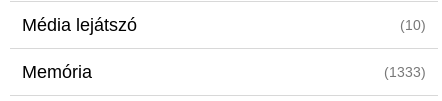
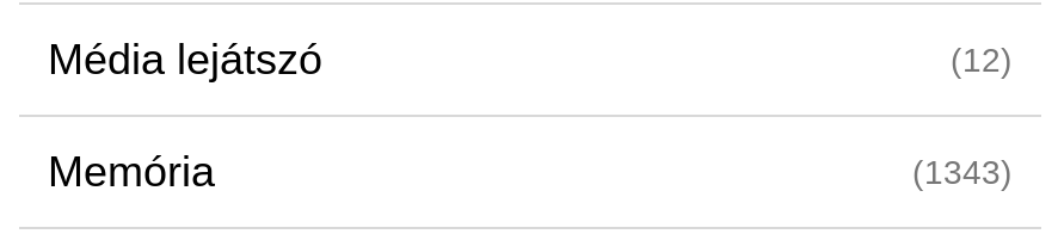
[400,17,426,33] (10) -> [951,41,1013,79] (12)
[384,64,426,80] (1333) -> [912,153,1013,191] (1343)

